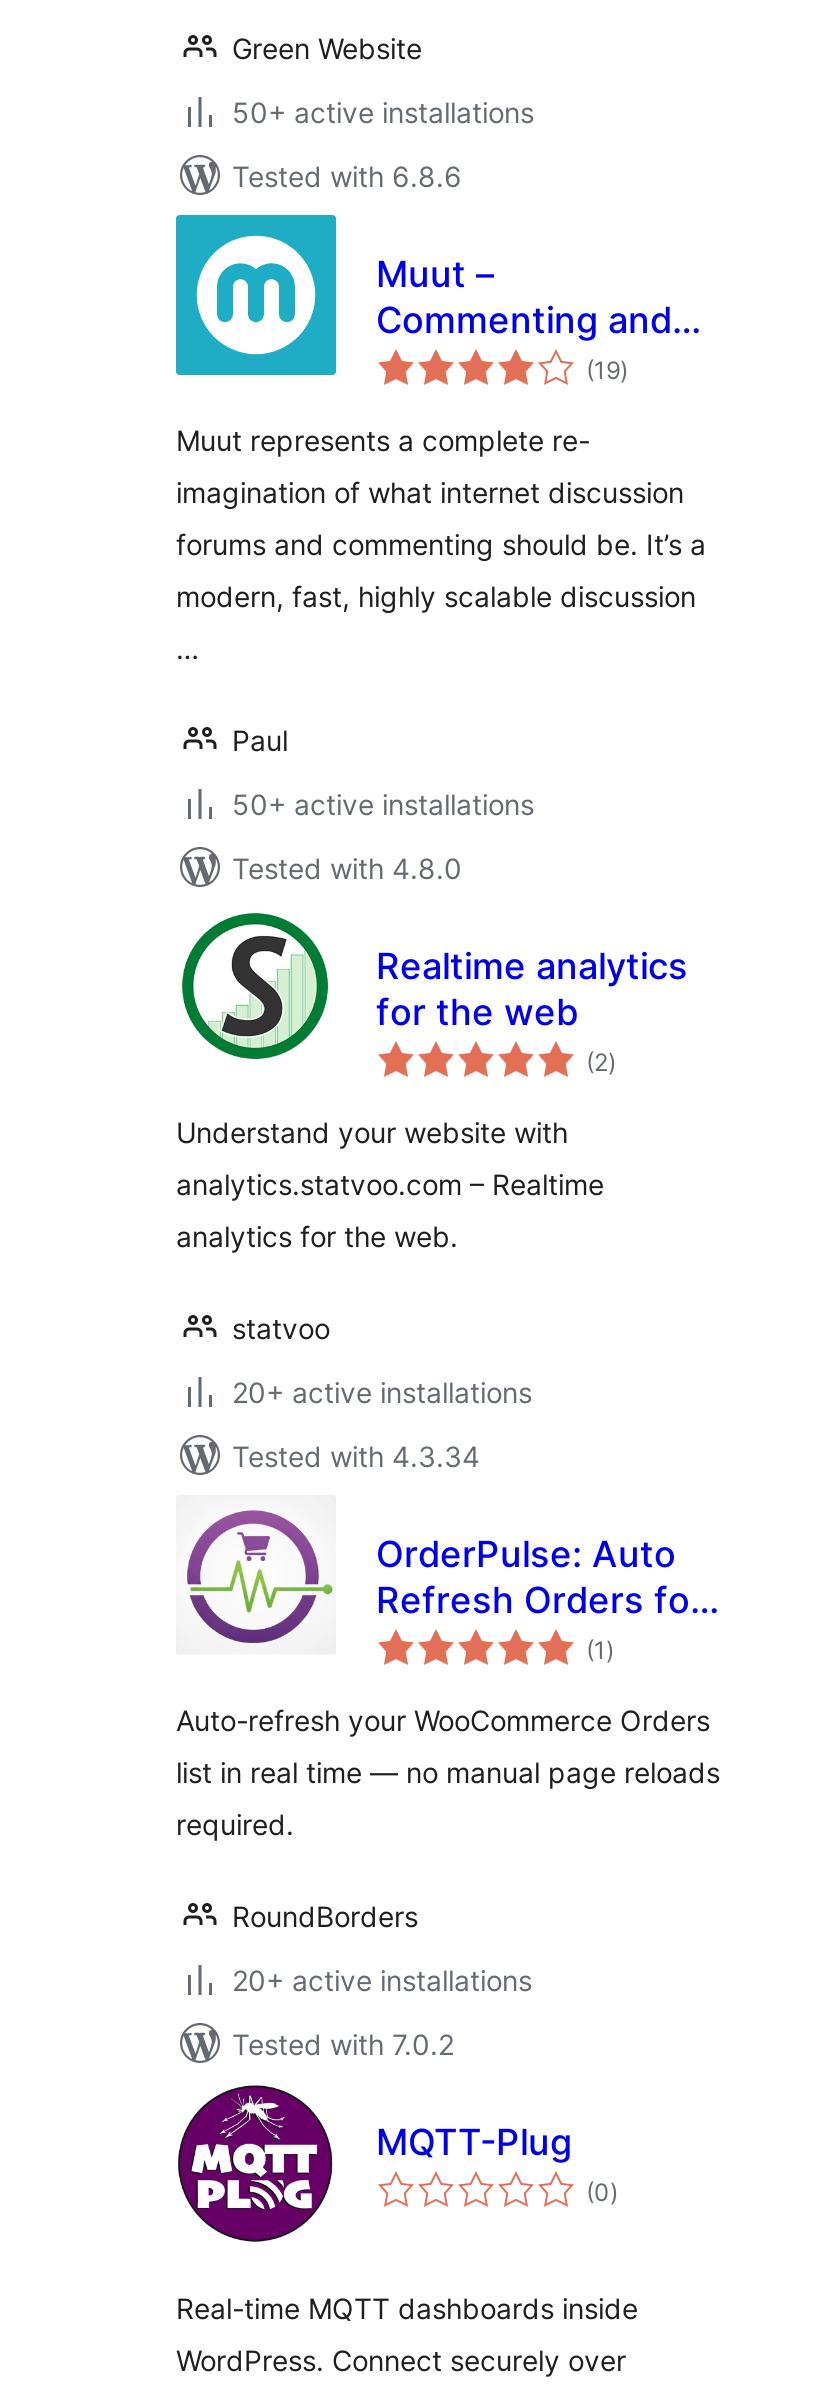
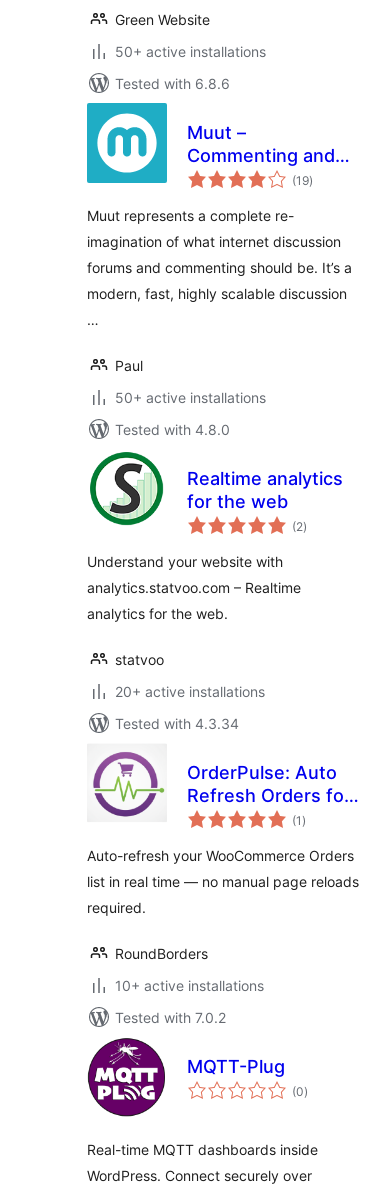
[232,1963,532,1997] 20+ active installations -> [115,977,264,994] 10+ active installations

